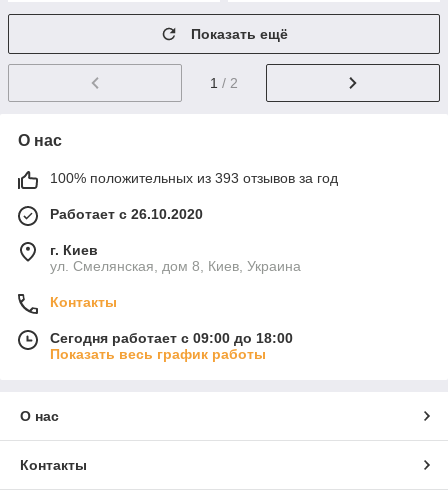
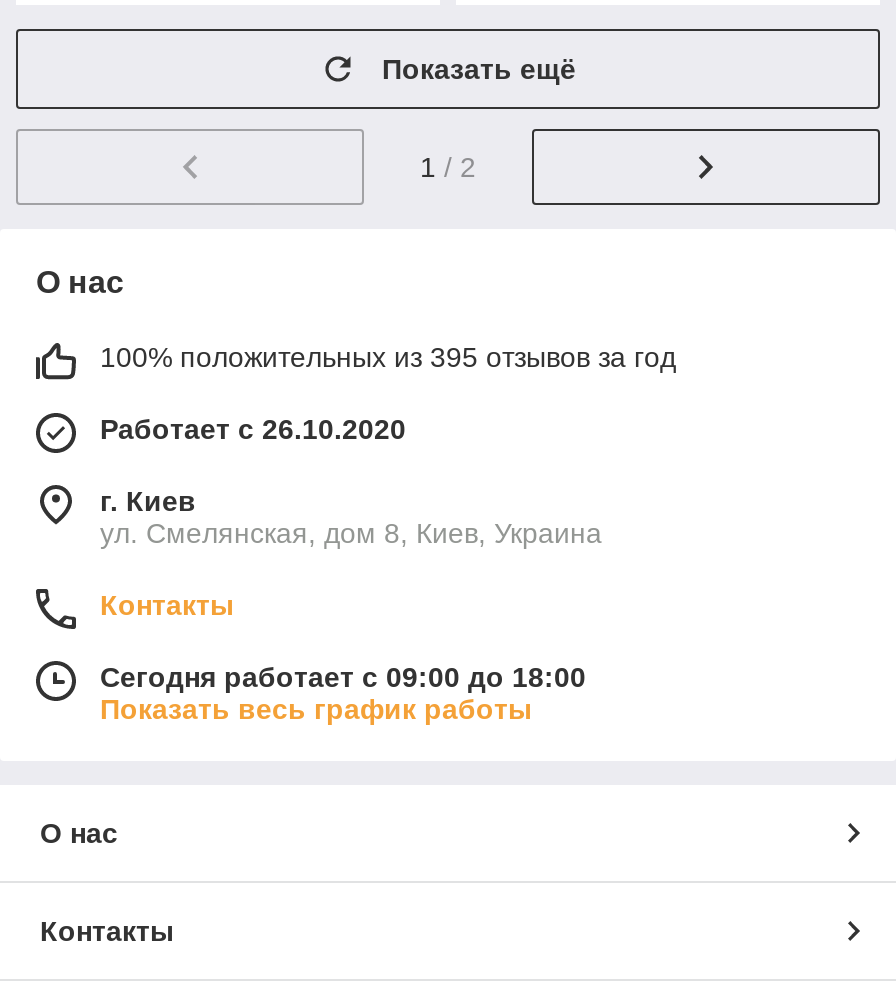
[50,170,338,186] 100% положительных из 393 отзывов за год -> [100,341,676,373] 100% положительных из 395 отзывов за год

